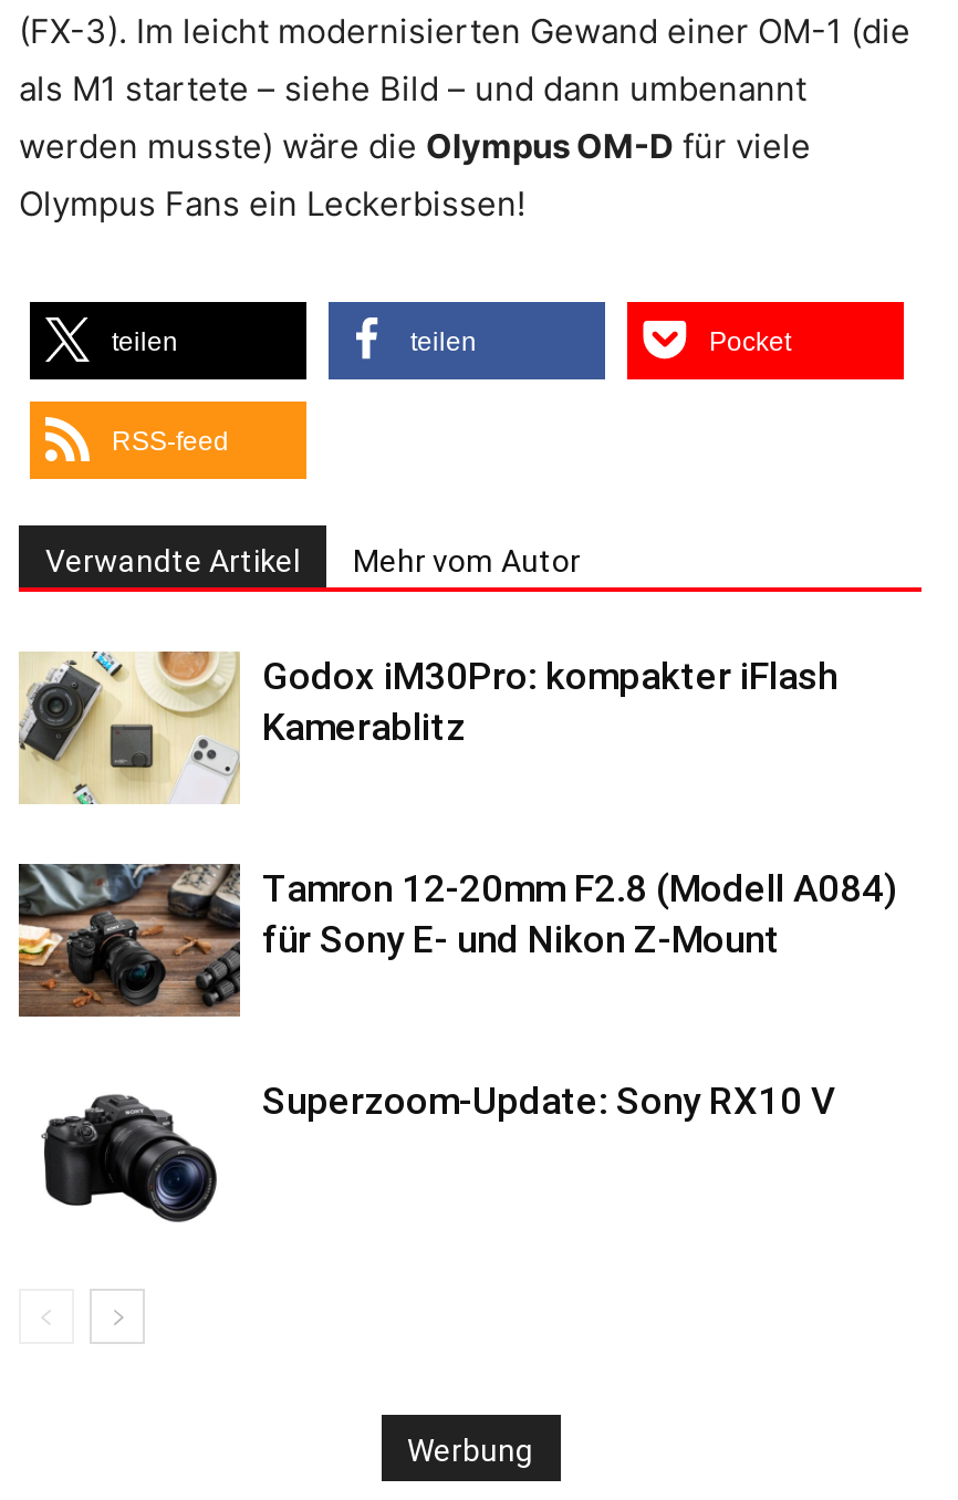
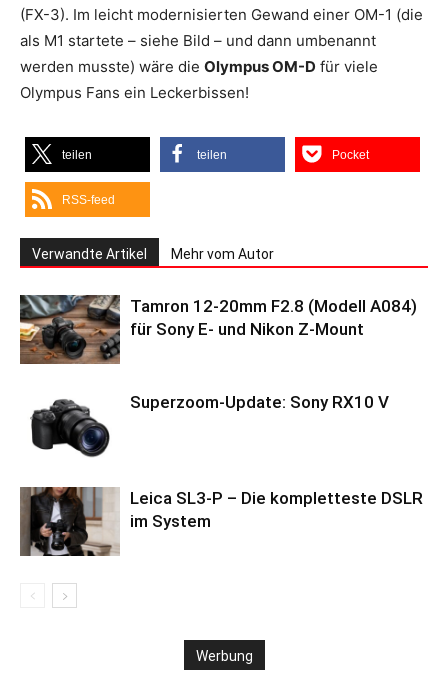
[19,649,837,806] [image] | Godox iM30Pro: kompakter iFlash | Kamerablitz -> none
moved [14,860,897,1122] -> [18,293,417,412]: [image] | Tamron 12-20mm F2.8 (Modell A084) | für Sony E- und Nikon Z-Mount | Superzoom-Update: Sony RX10 V
moved [45,1092,218,1222] -> [32,398,110,457]: [image]
none -> [19,486,423,557] [image] | Leica SL3-P – Die kompletteste DSLR | im System

